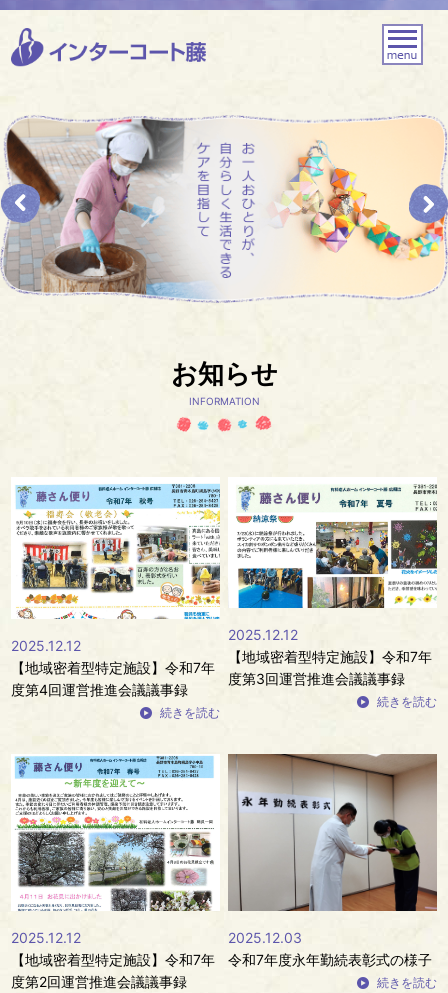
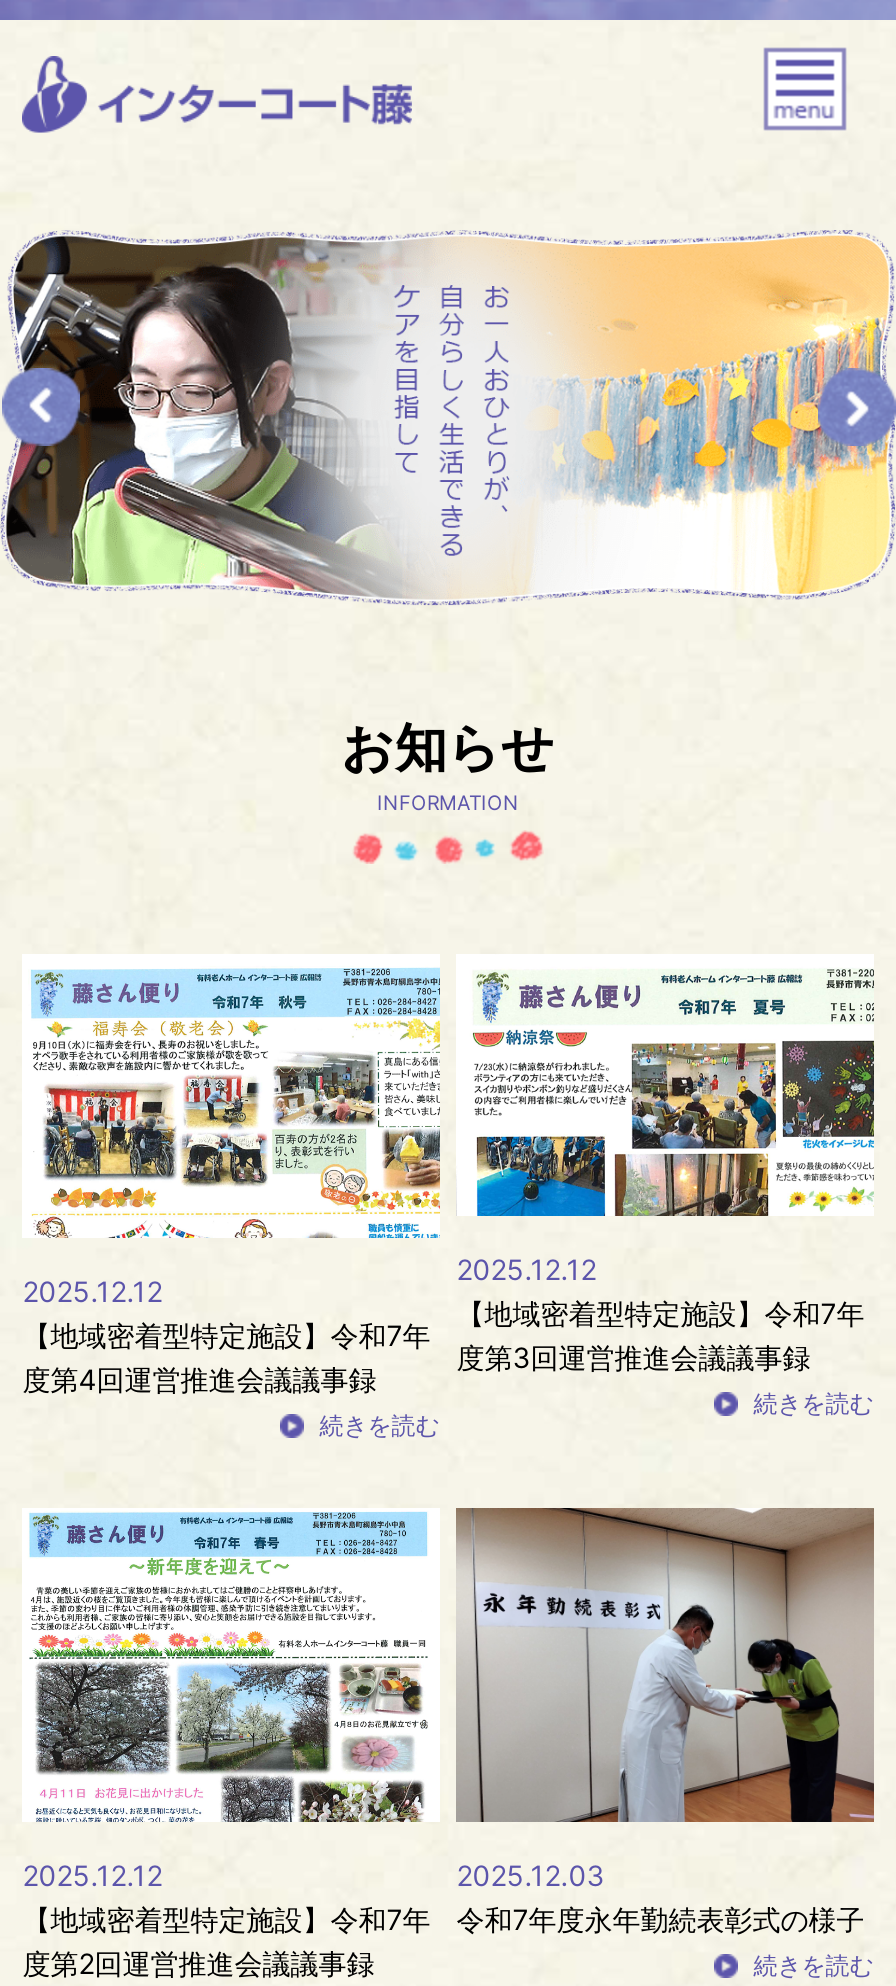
[3,118,206,297] [image] -> [6,234,412,596] [image]
[250,119,445,296] [image] -> [498,236,888,594] [image]

